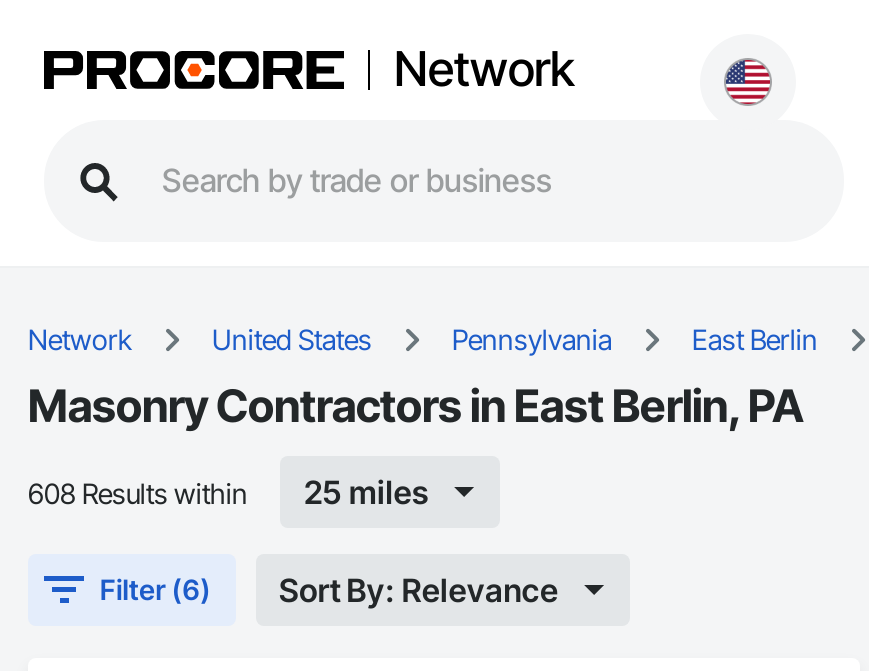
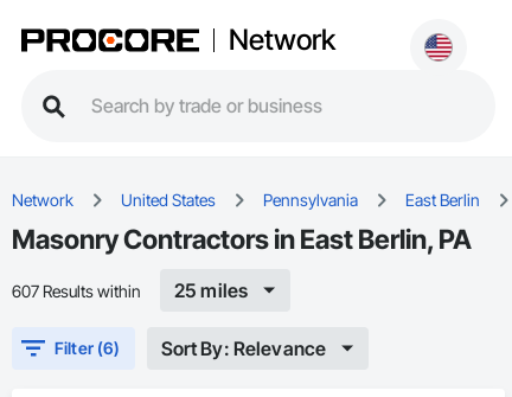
[28,475,248,509] 608 Results within -> [12,280,141,300] 607 Results within

